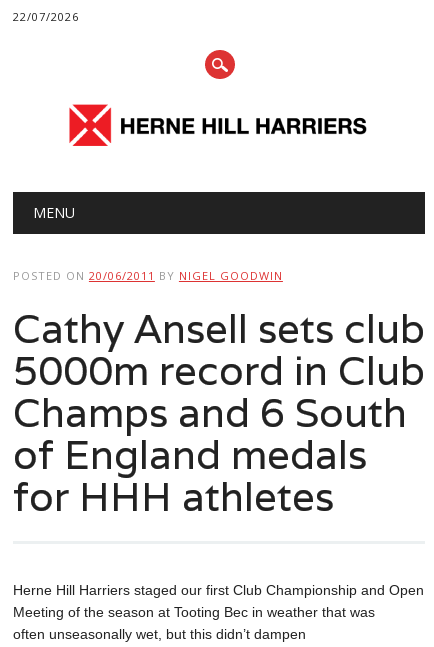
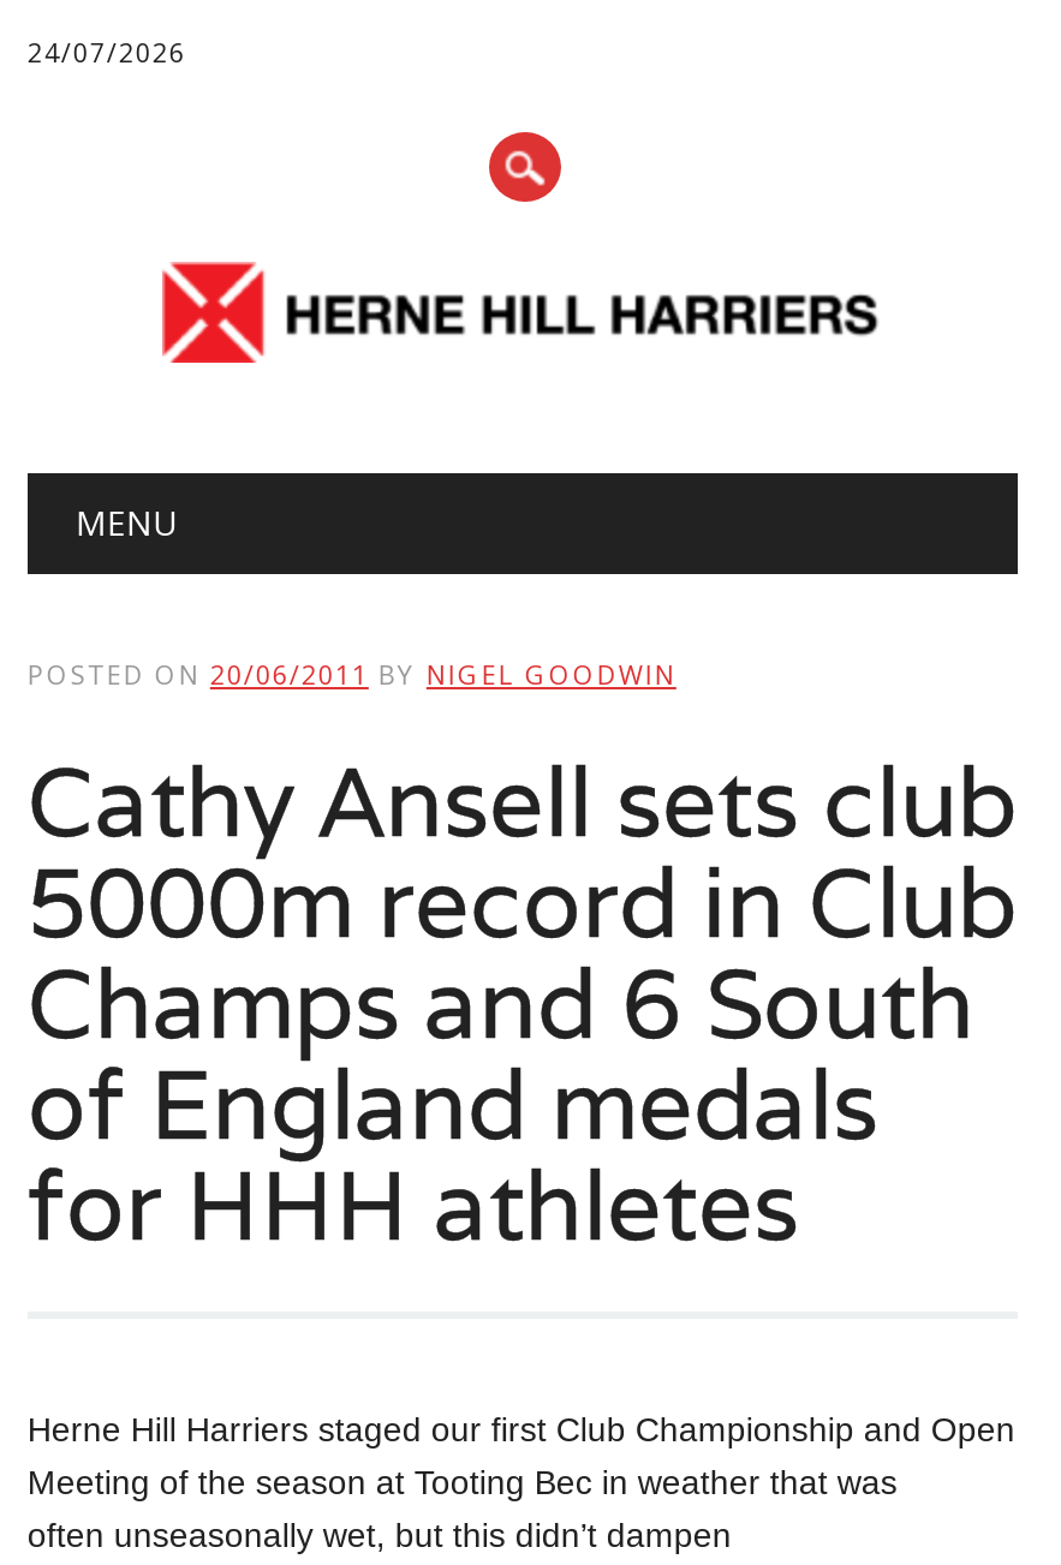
[13,9,79,24] 22/07/2026 -> [27,34,186,70] 24/07/2026

